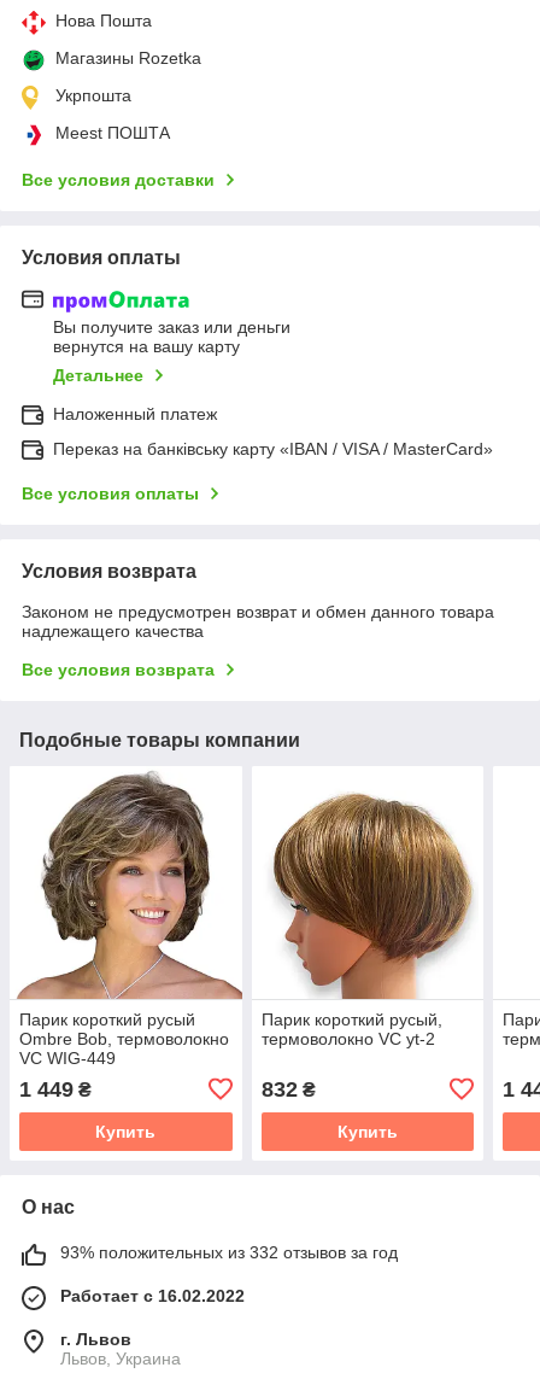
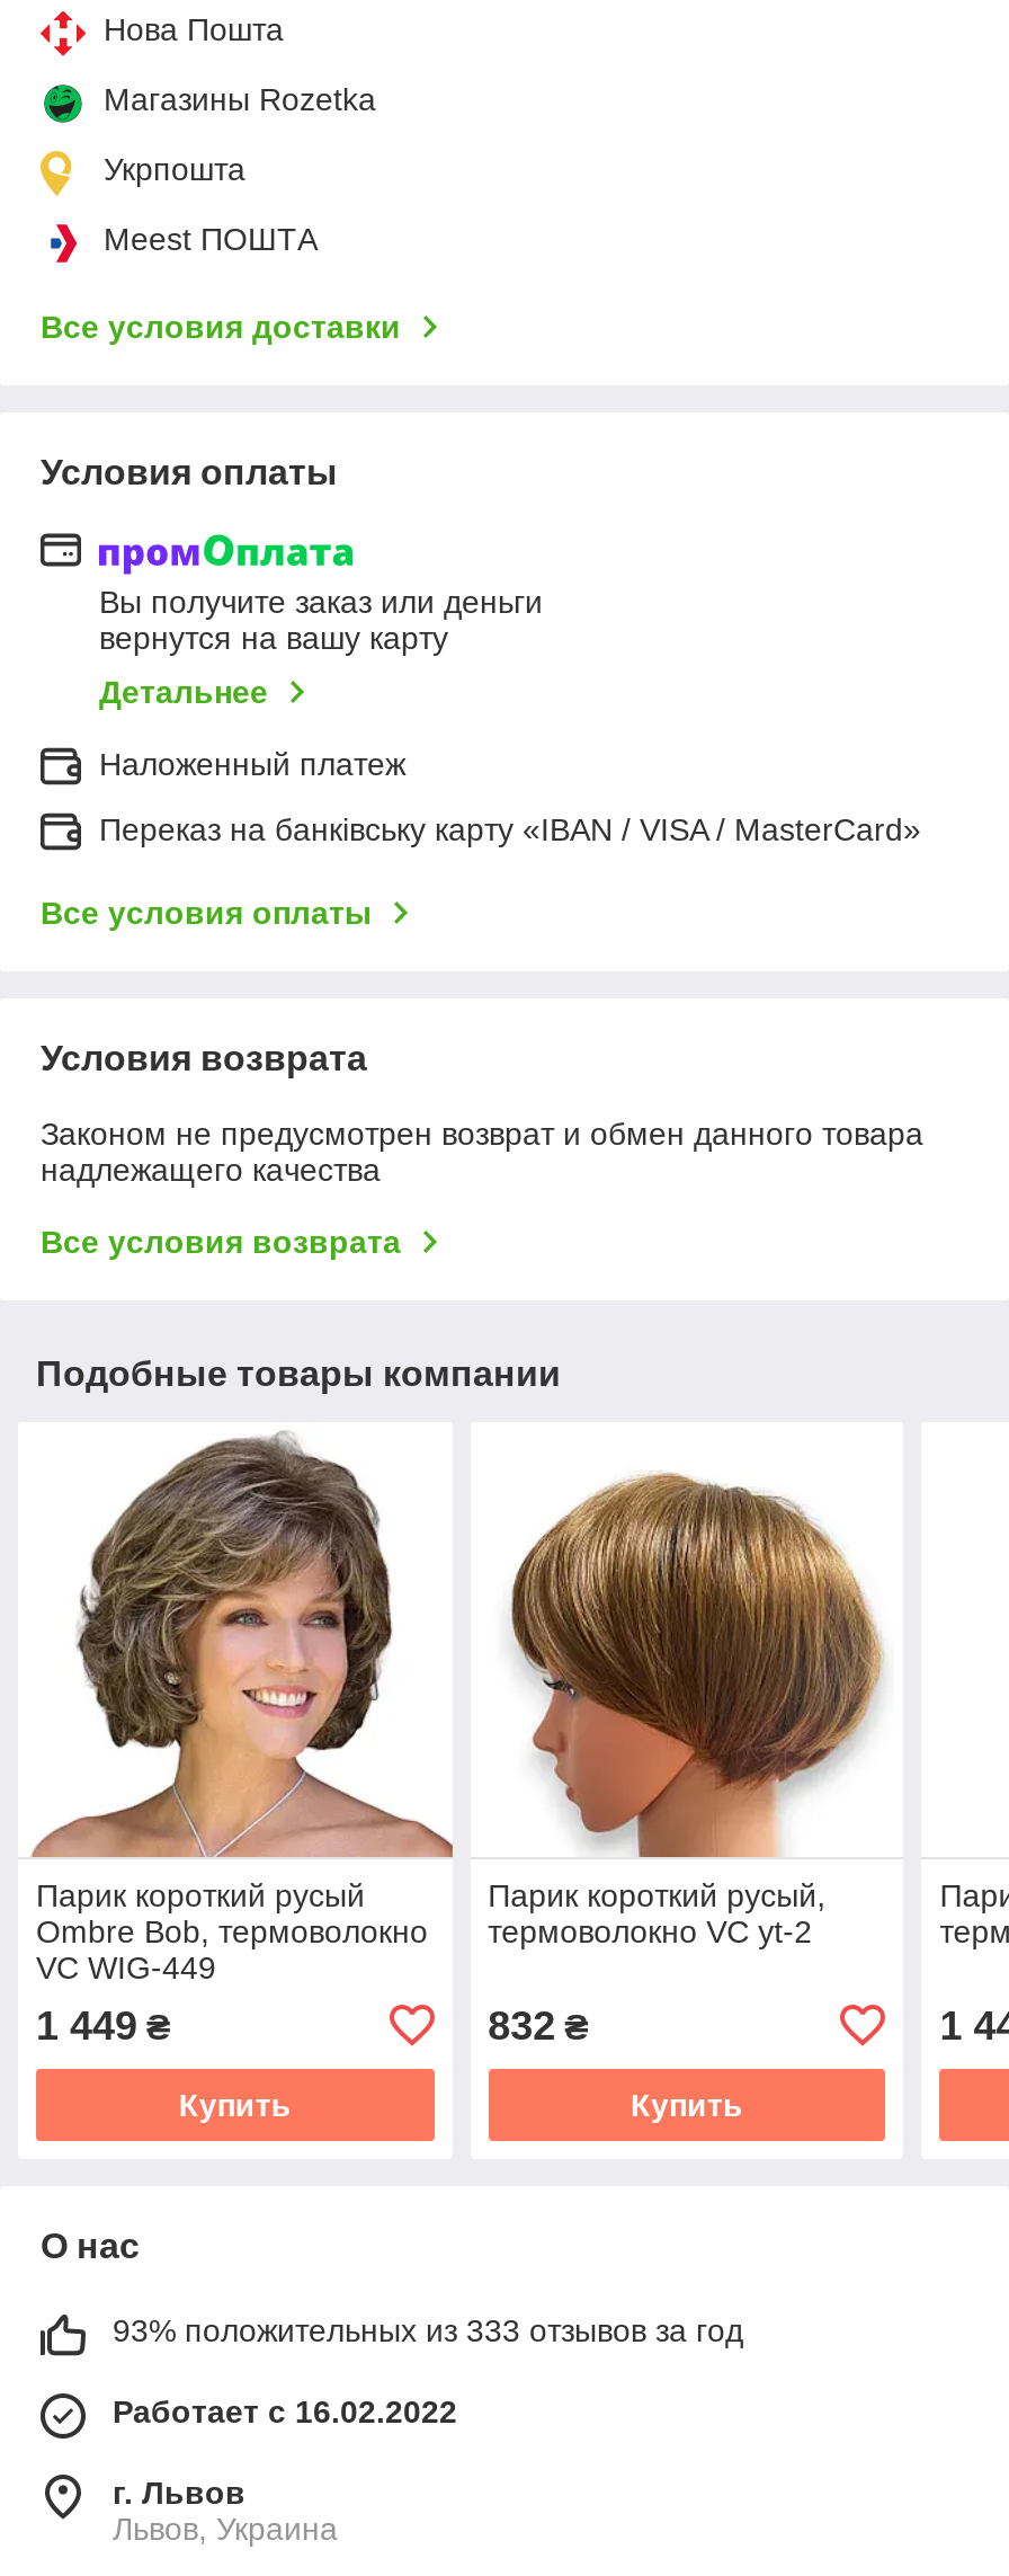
[60,1242,398,1262] 93% положительных из 332 отзывов за год -> [113,2312,743,2348] 93% положительных из 333 отзывов за год

